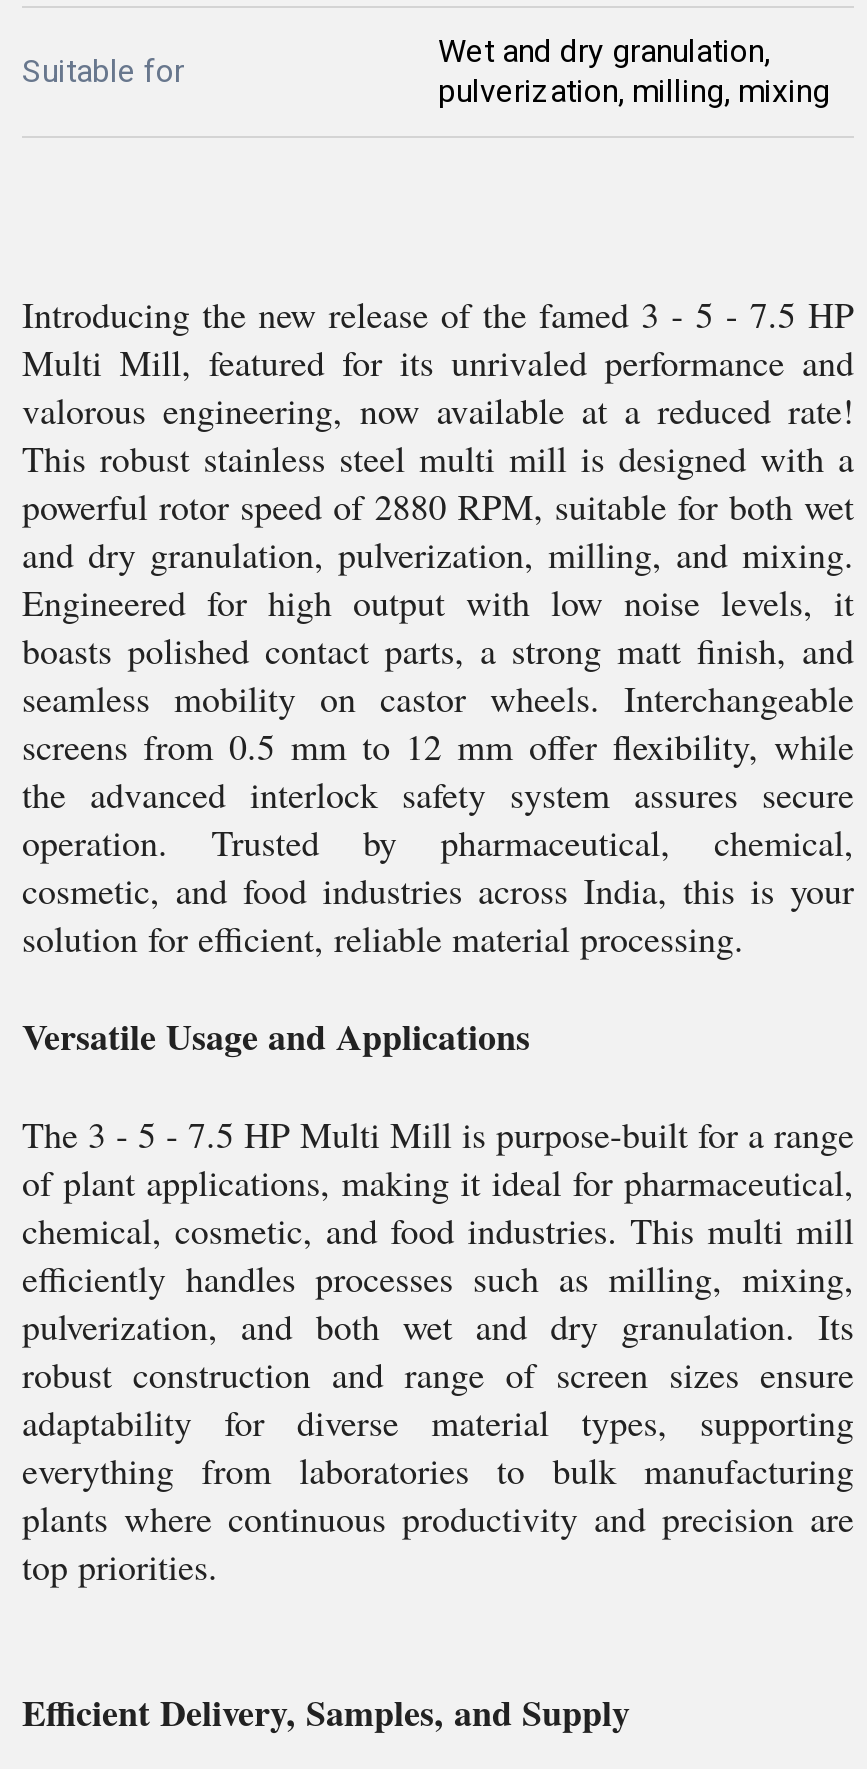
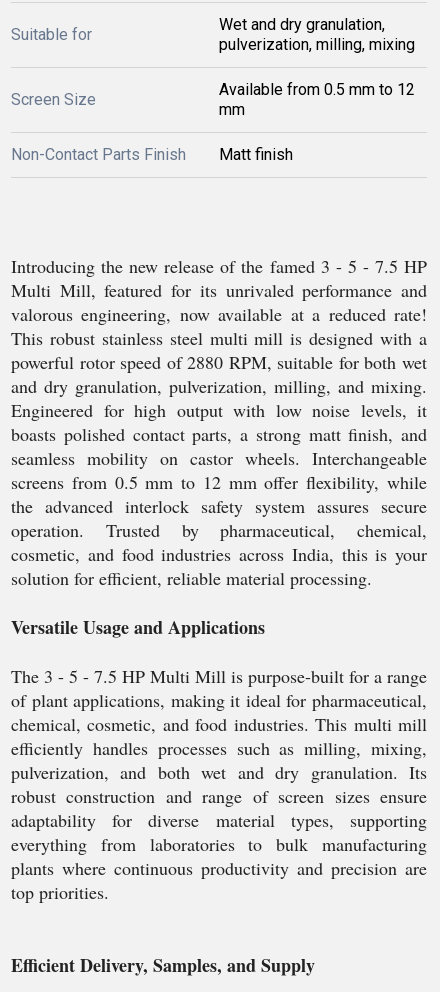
none -> [11,90,96,109] Screen Size
none -> [11,80,415,164] Available from 0.5 mm to 12 | mm | Non-Contact Parts Finish | Matt finish

